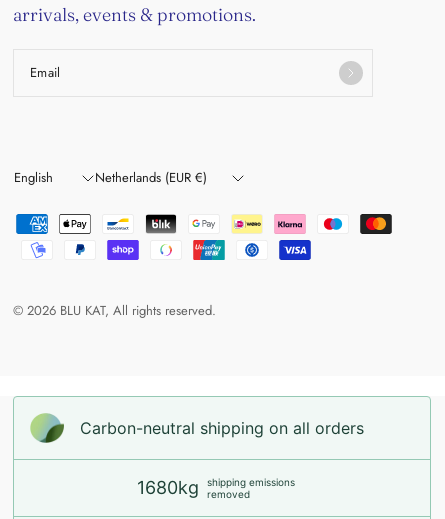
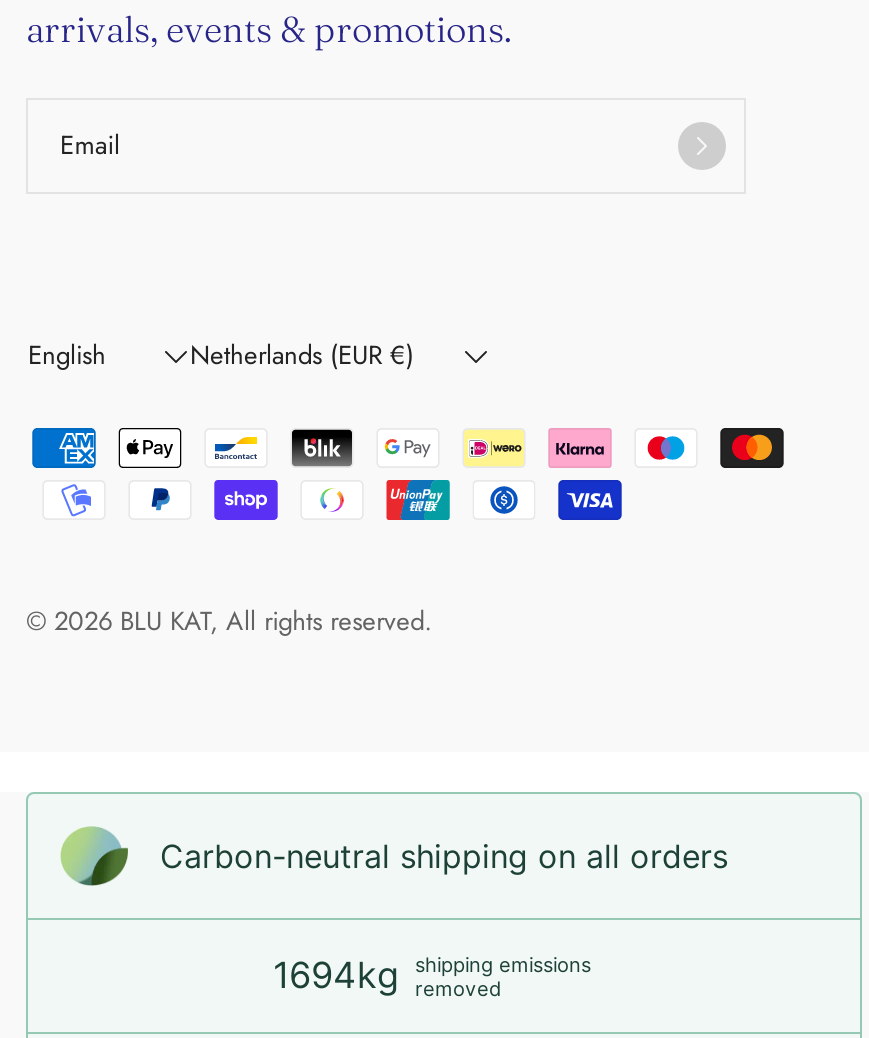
[137,476,295,500] 1680kg shipping emissions removed -> [273,952,591,1000] 1694kg shipping emissions removed

